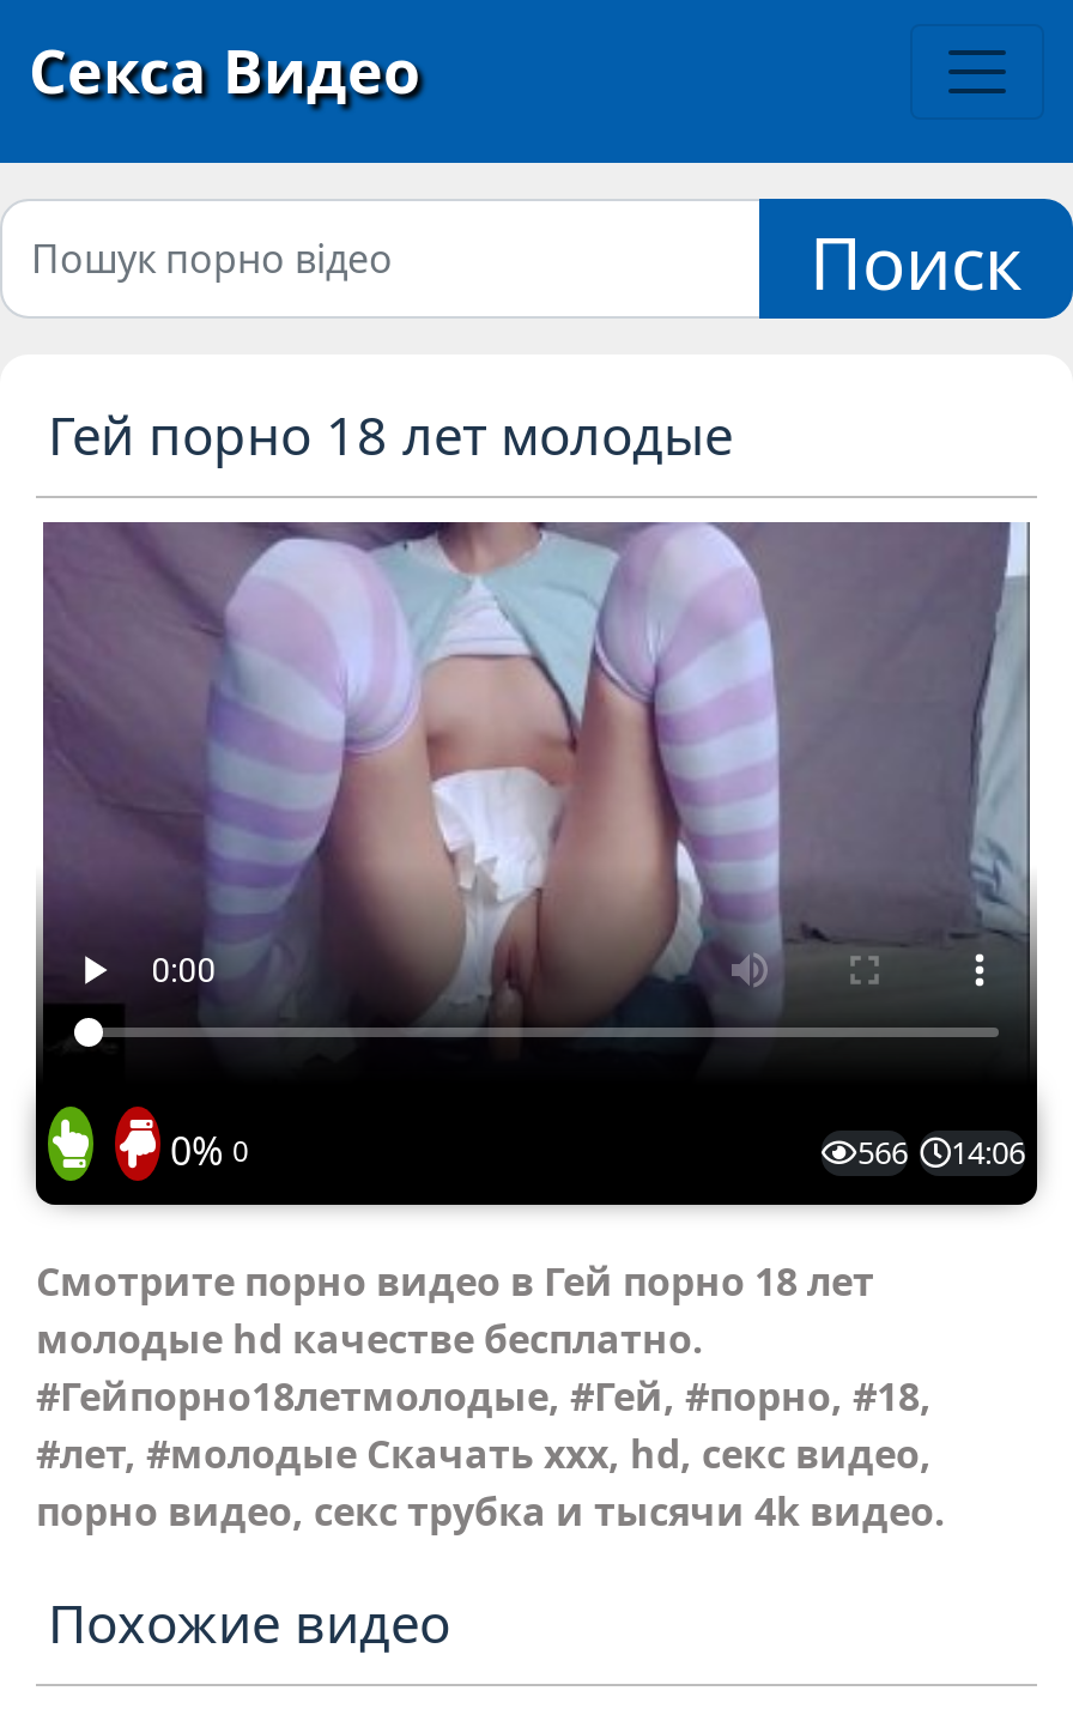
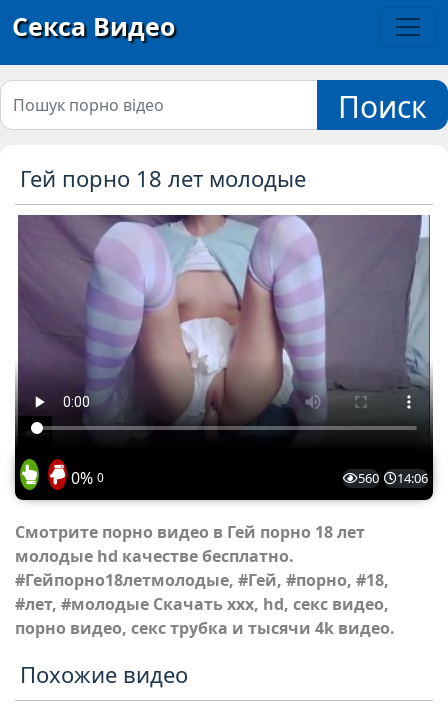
[857,1131,1025,1174] 566 14:06 -> [358,469,428,487] 560 14:06

